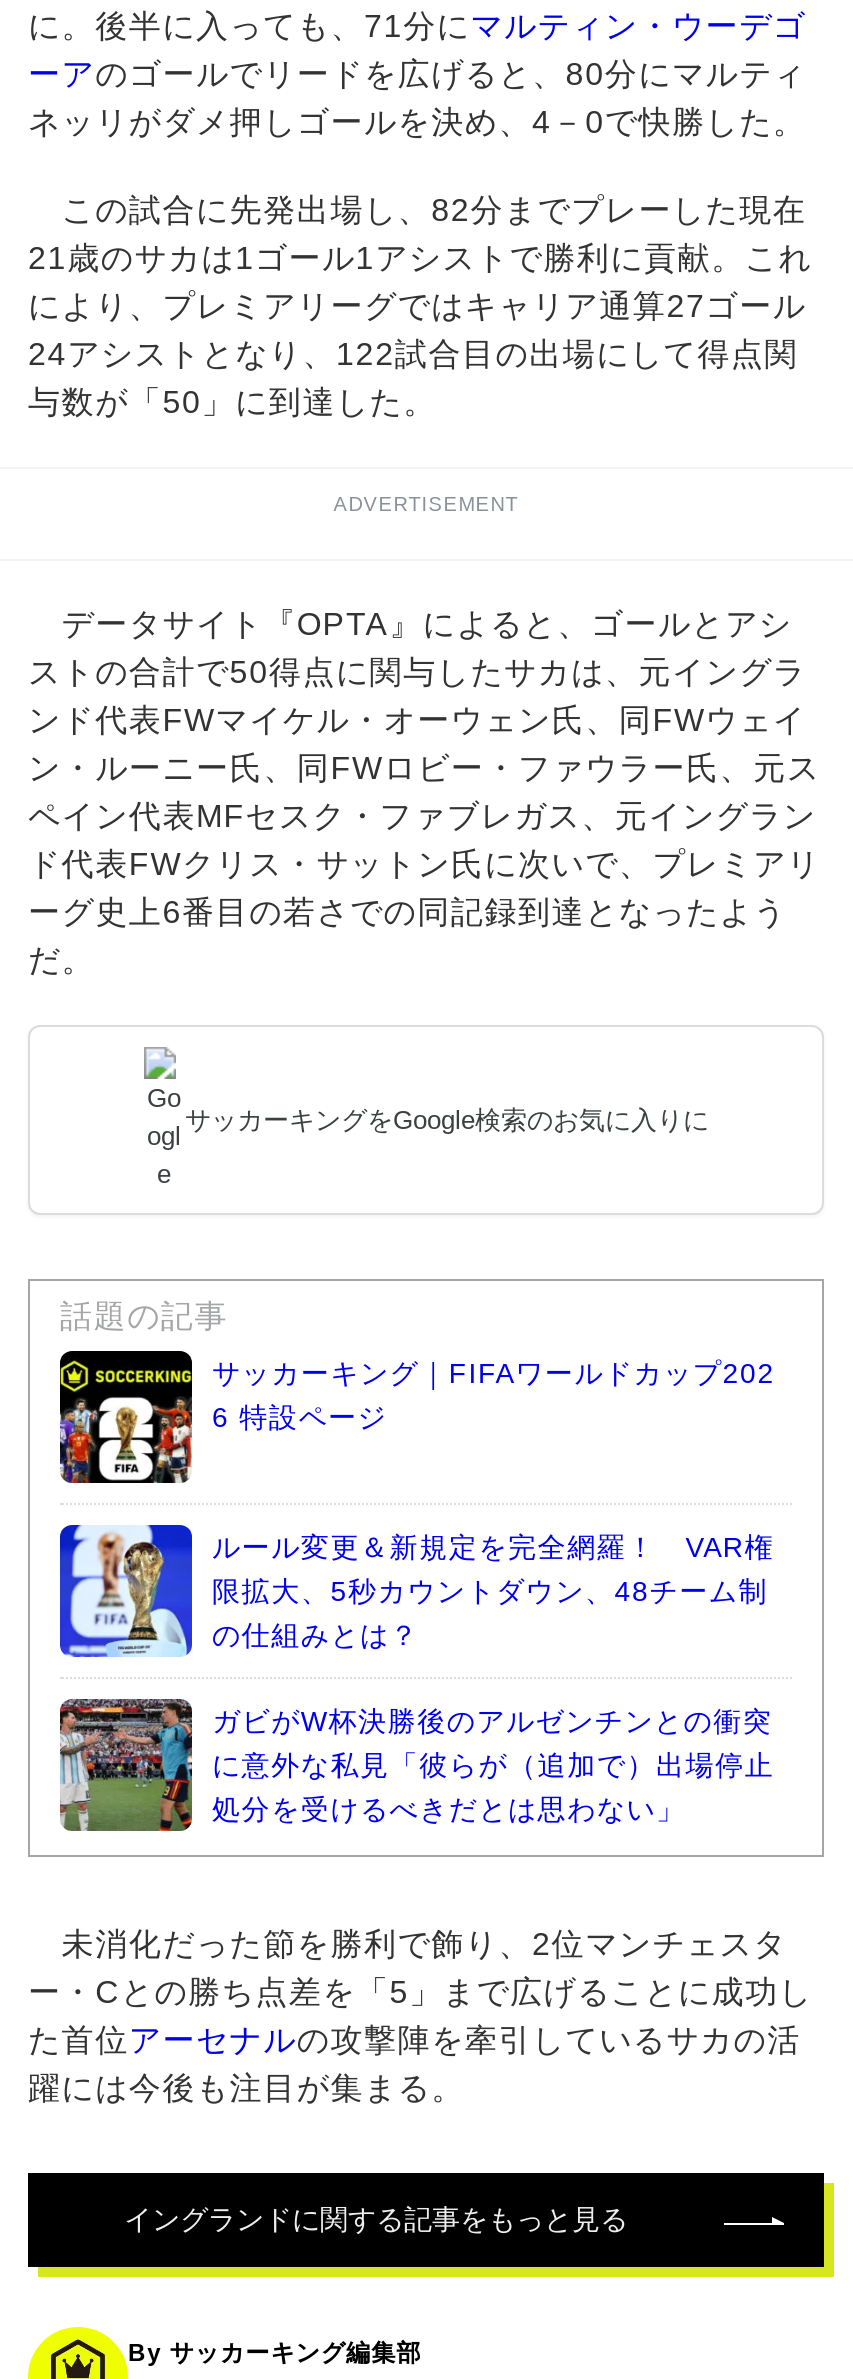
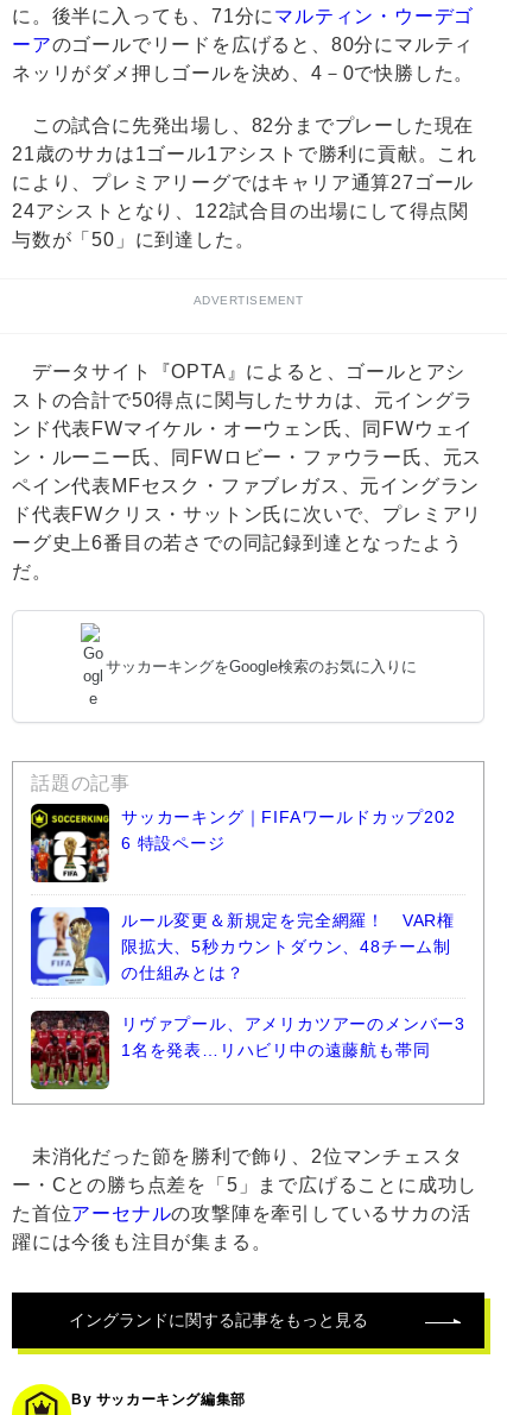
[58,1697,774,1831] [image] | ガビがW杯決勝後のアルゼンチンとの衝突 | に意外な私見「彼らが（追加で）出場停止 | 処分を受けるべきだとは思わない」 -> [30,1012,465,1089] [image] | リヴァプール、アメリカツアーのメンバー3 | 1名を発表…リハビリ中の遠藤航も帯同

